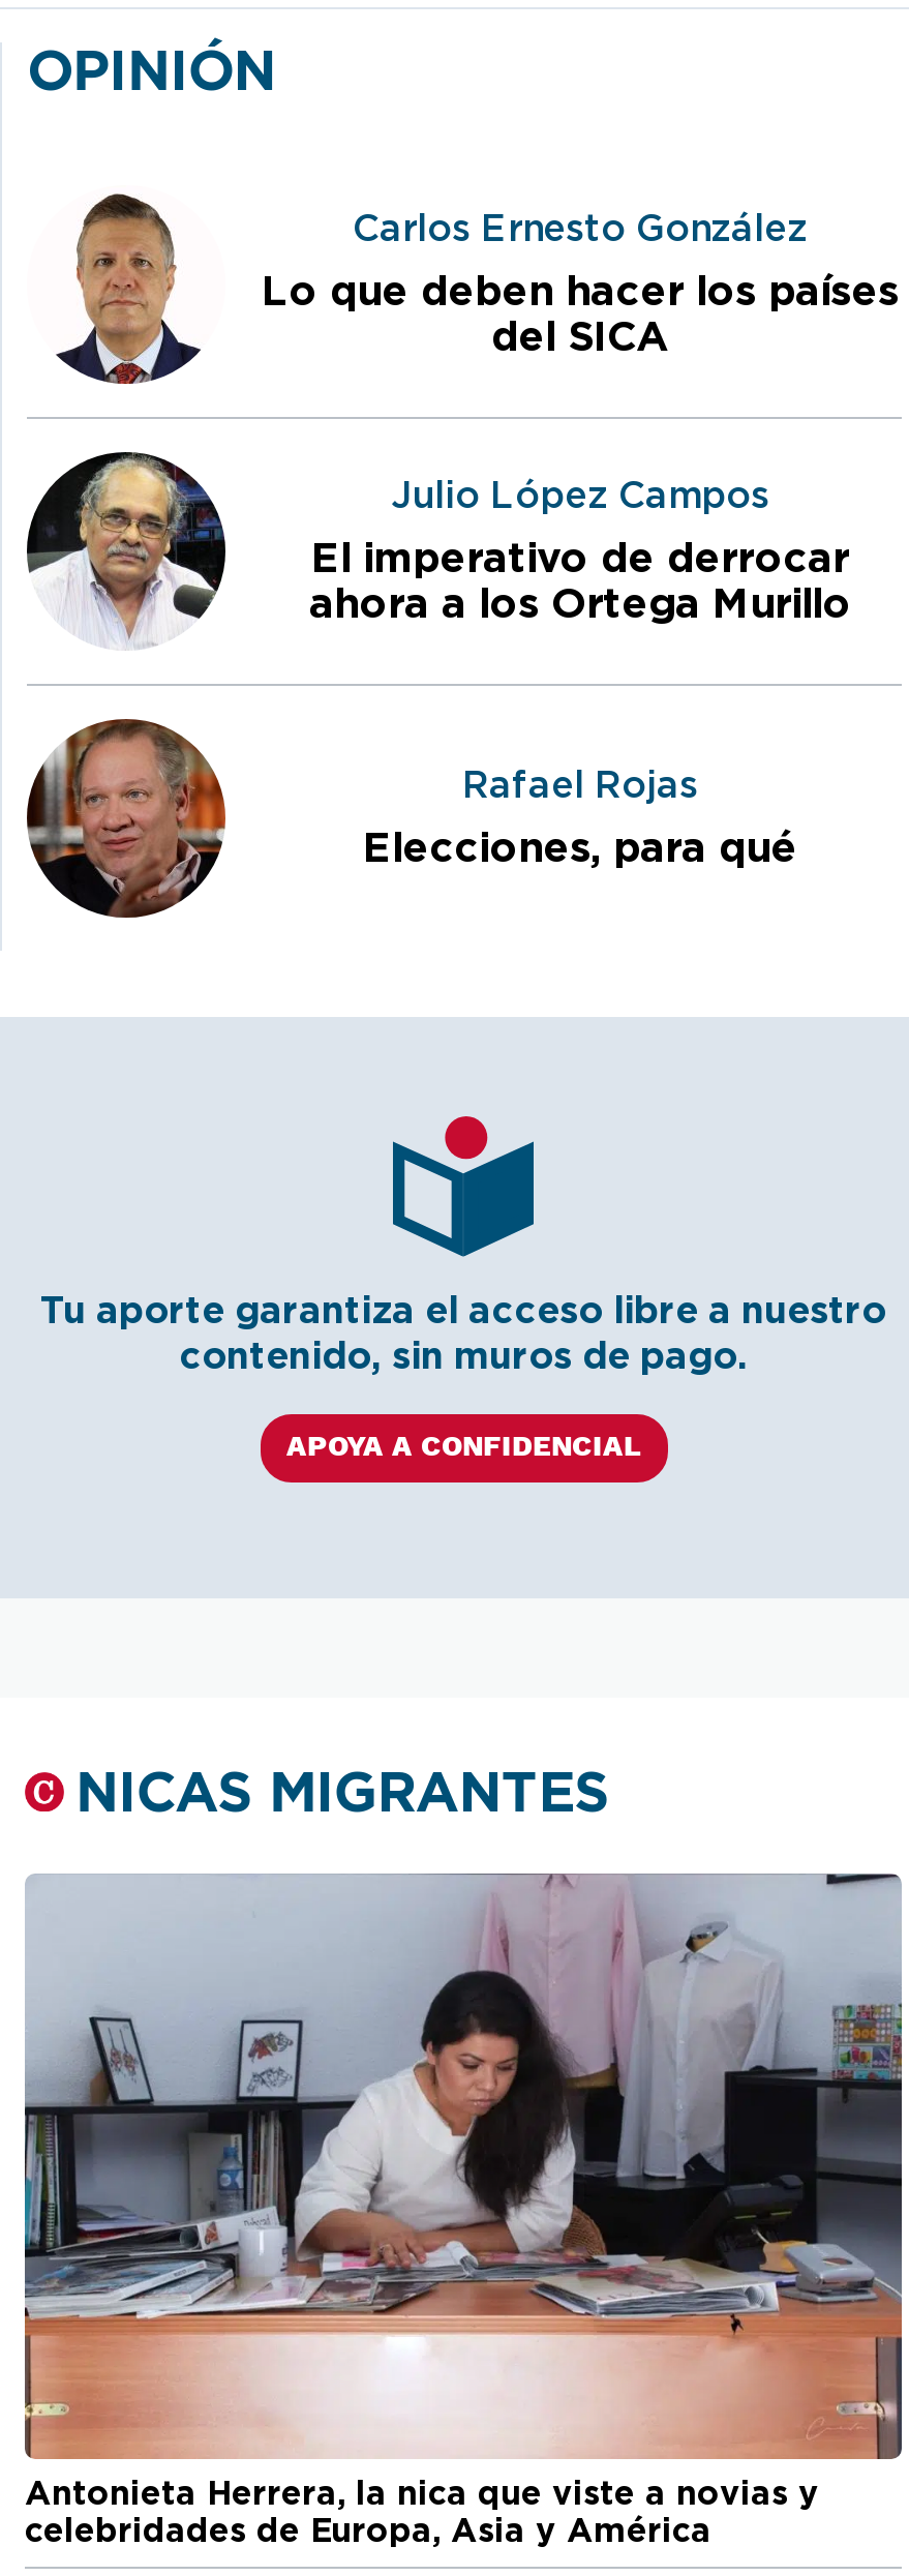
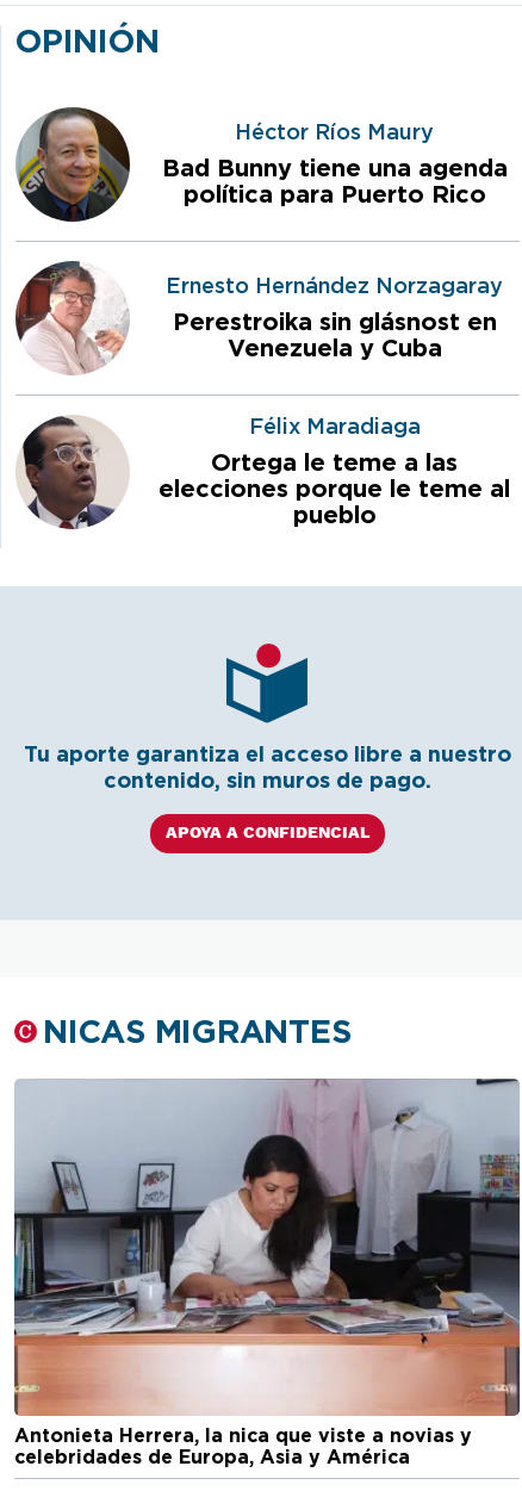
[29,186,899,385] [image] | Lo que deben hacer los países | del SICA -> [15,106,507,223] [image] | Bad Bunny tiene una agenda | política para Puerto Rico
[353,213,808,250] Carlos Ernesto González -> [235,123,434,144] Héctor Ríos Maury
[27,451,851,650] [image] | El imperativo de derrocar | ahora a los Ortega Murillo -> [15,261,496,375] [image] | Perestroika sin glásnost en | Venezuela y Cuba
[391,480,769,517] Julio López Campos -> [166,276,503,298] Ernesto Hernández Norzagaray
[25,718,228,919] [image] -> [15,415,130,529] [image]
[462,769,698,807] Rafael Rojas -> [248,417,420,438] Félix Maradiaga
[363,829,797,871] Elecciones, para qué -> [159,451,510,528] Ortega le teme a las | elecciones porque le teme al | pueblo

